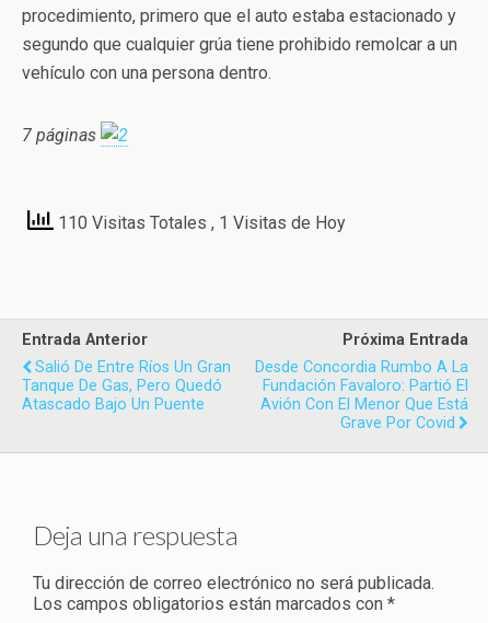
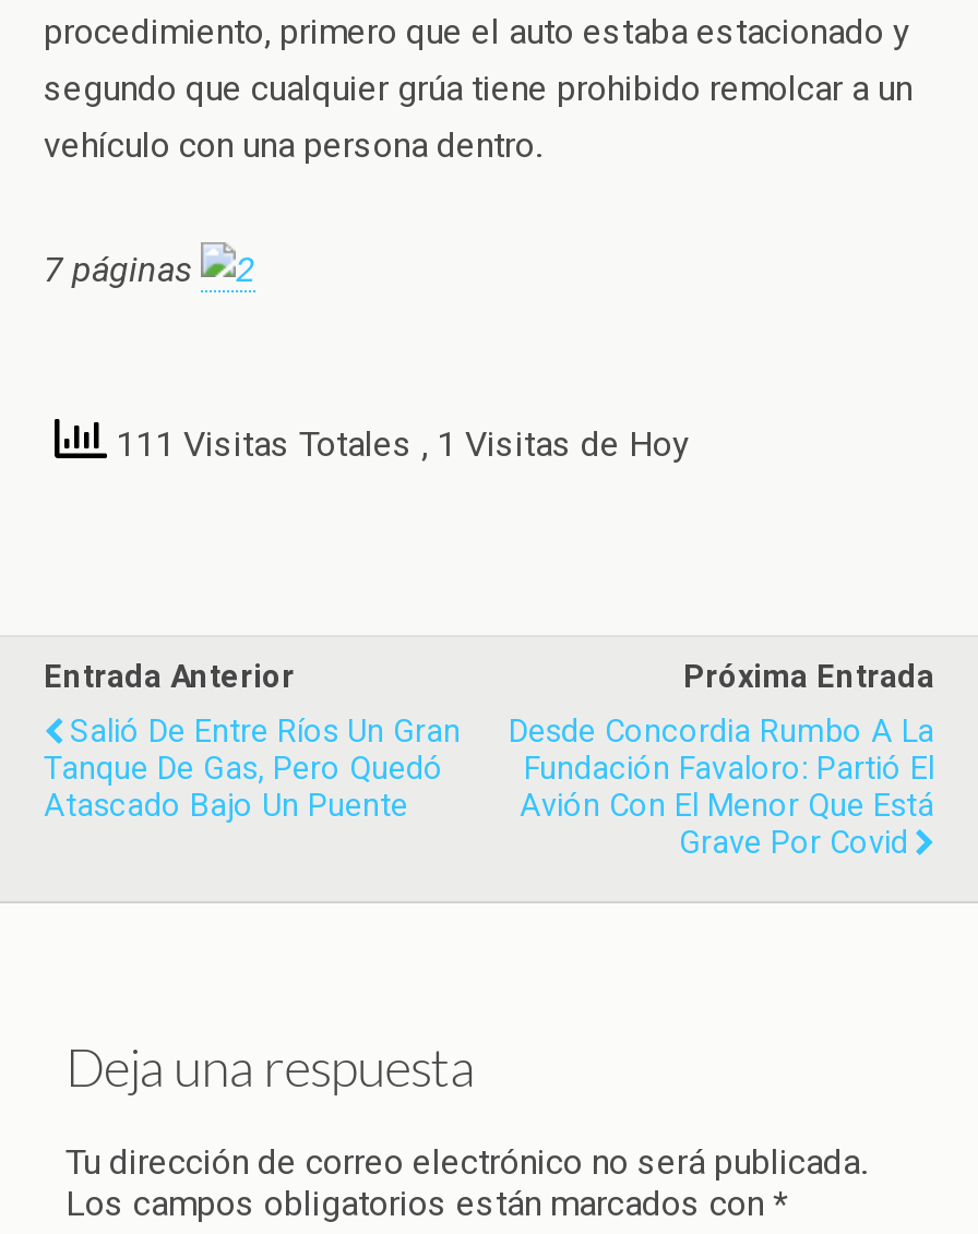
[54,213,346,233] 110 Visitas Totales, 1 Visitas de Hoy -> [107,424,690,465] 111 Visitas Totales, 1 Visitas de Hoy

